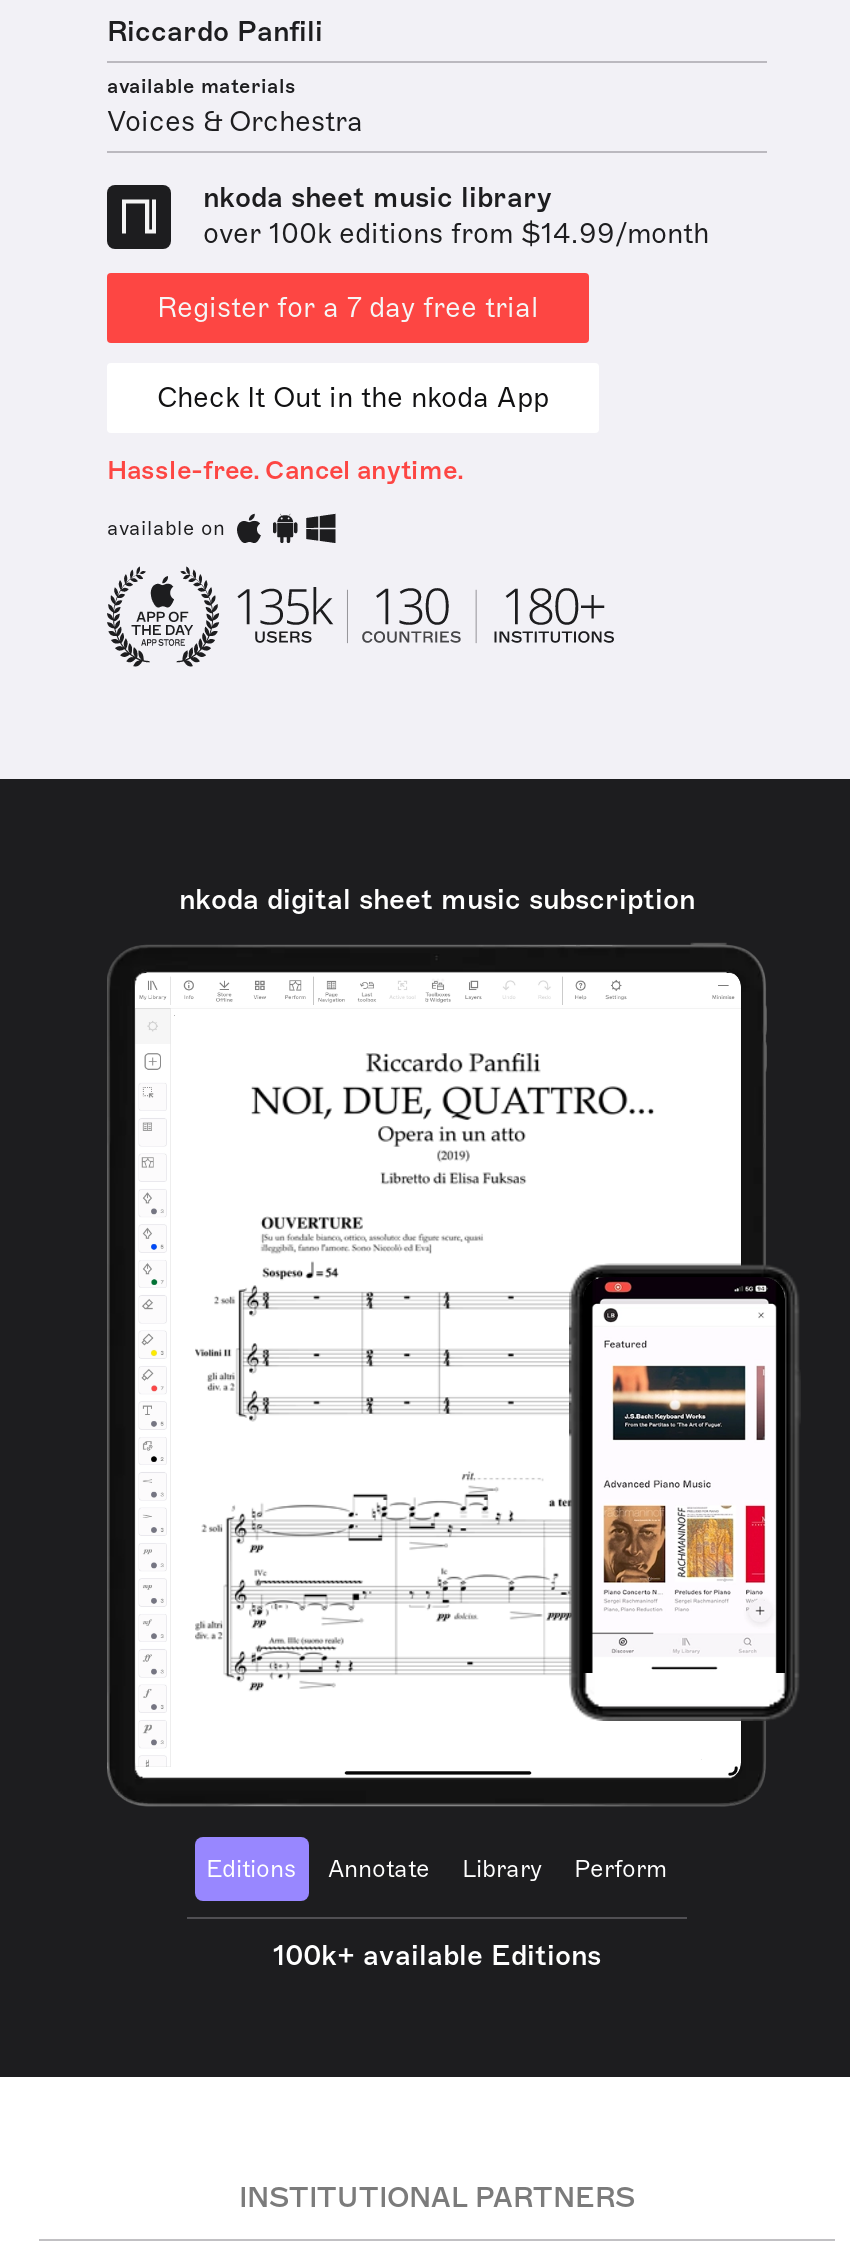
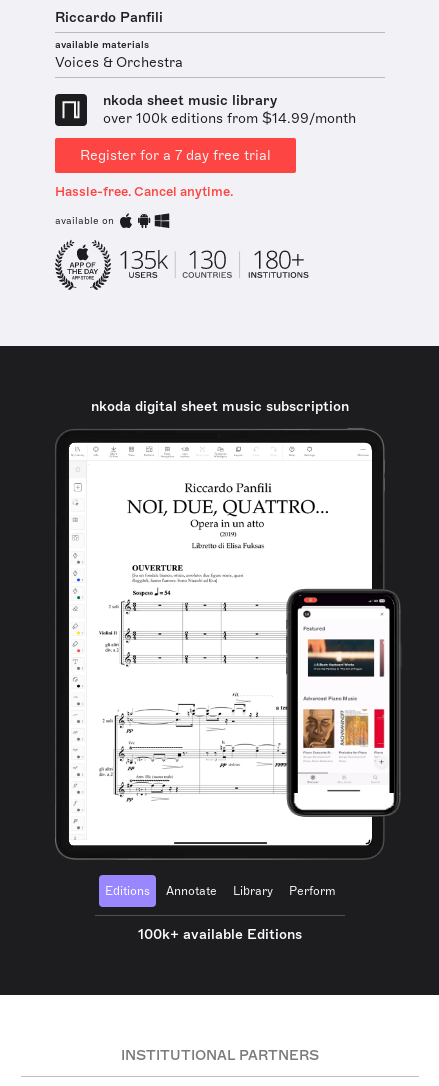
[157,381,549,415] Check It Out in the nkoda App -> none

